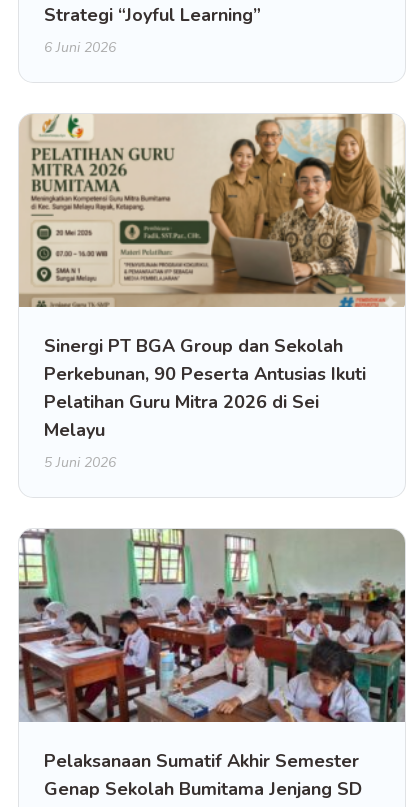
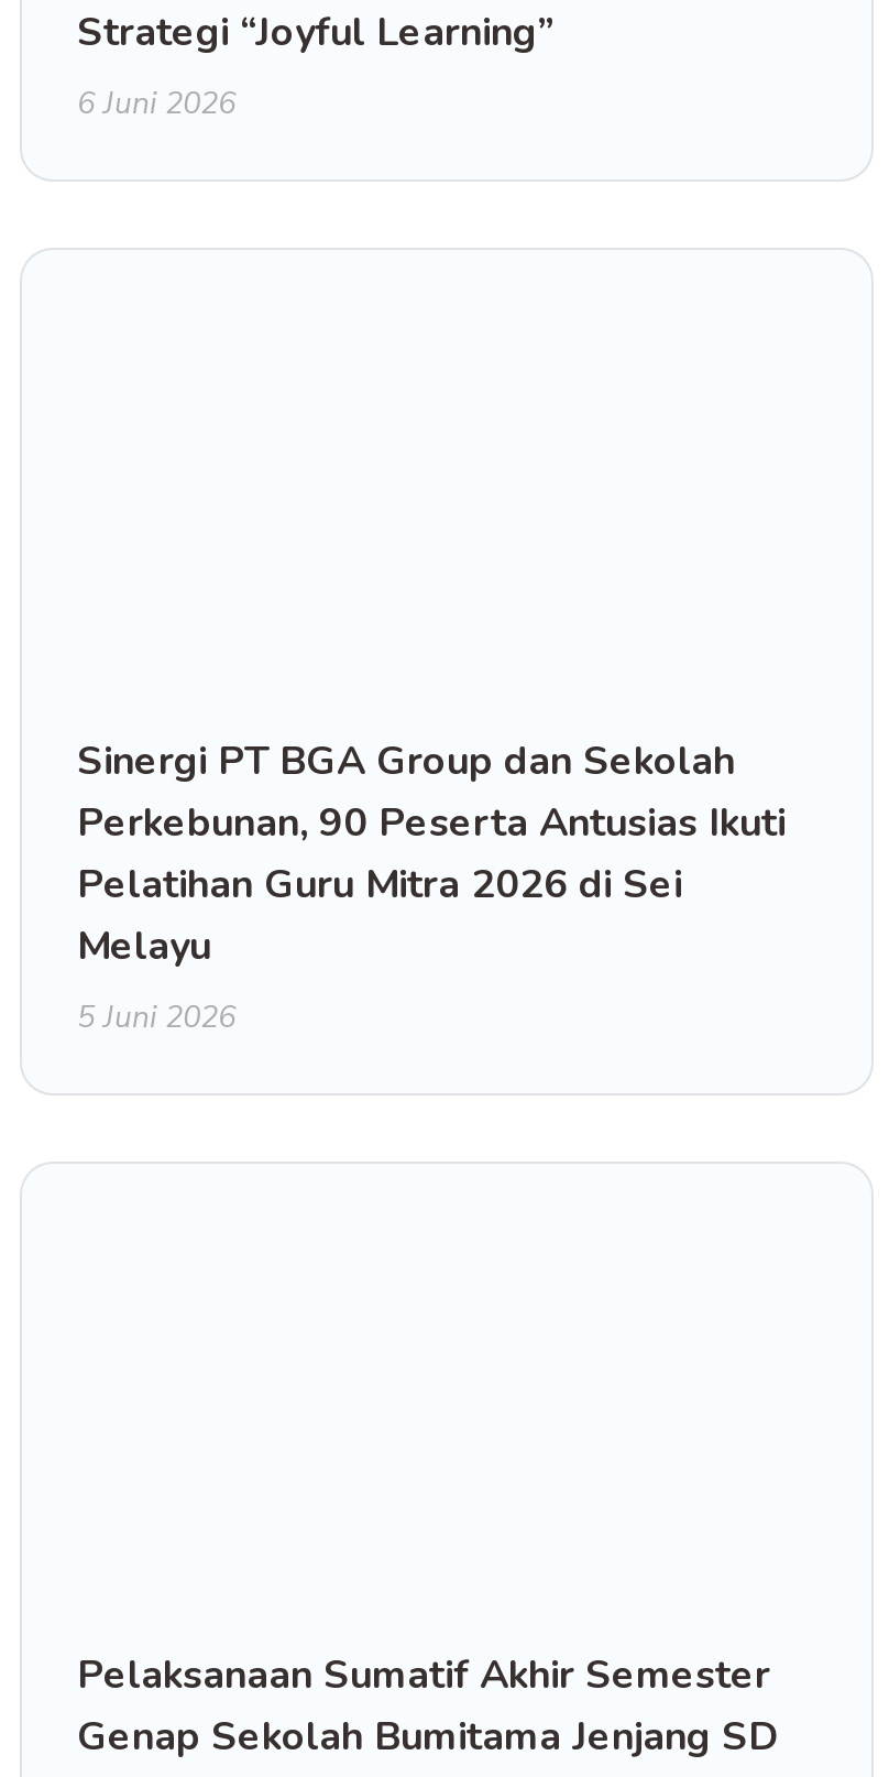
[18,113,406,308] [image] -> none
[18,528,406,723] [image] -> none

